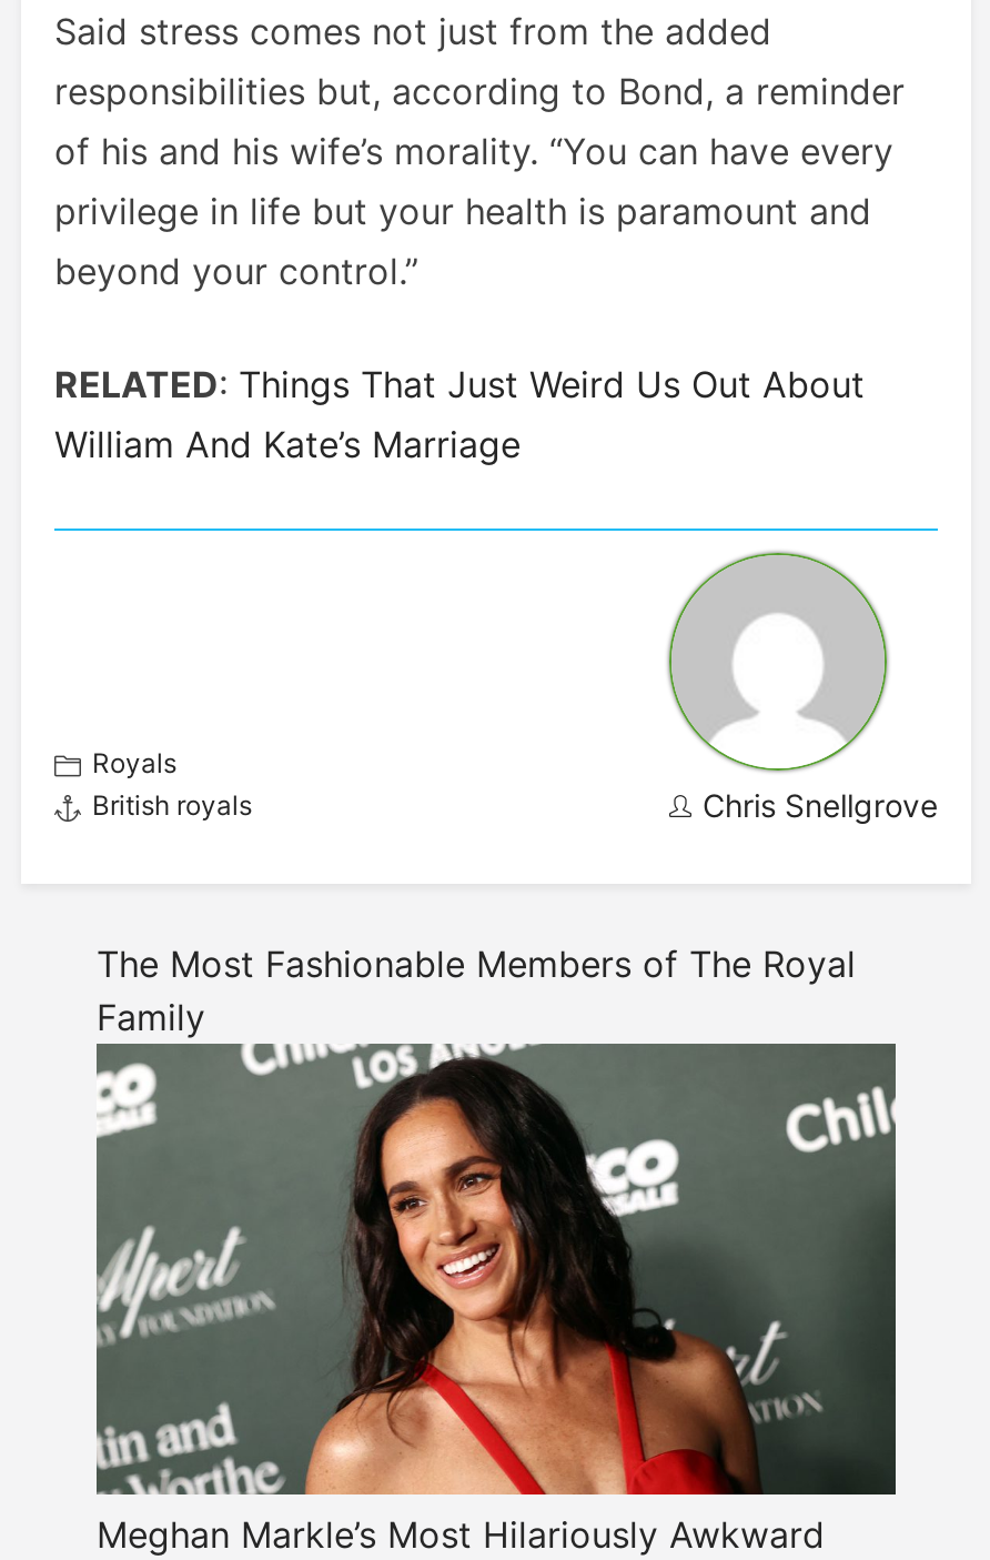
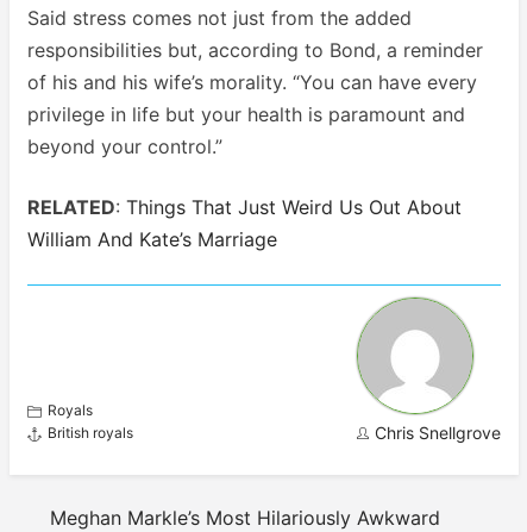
[97,942,856,1039] The Most Fashionable Members of The Royal | Family -> none
[94,1041,898,1499] [image] -> none

